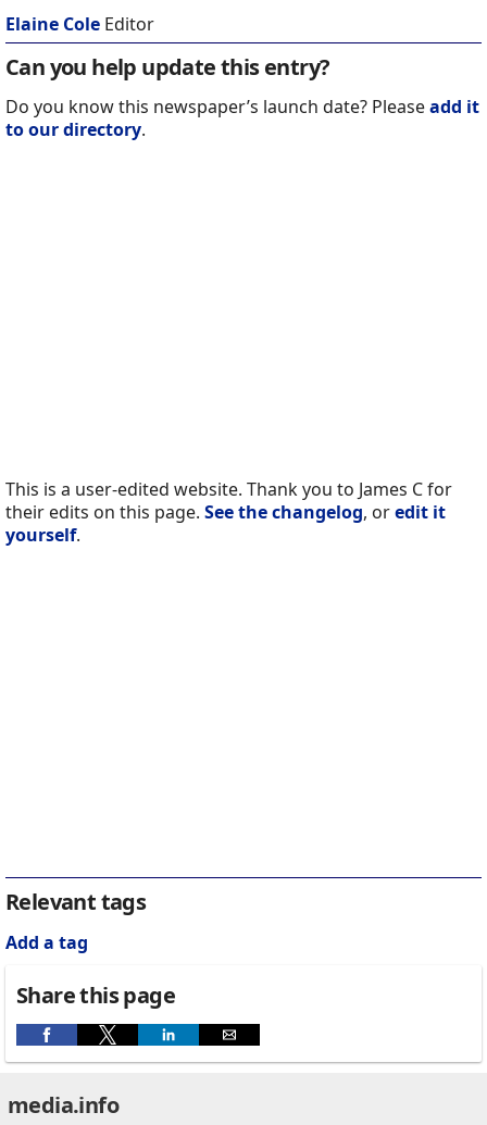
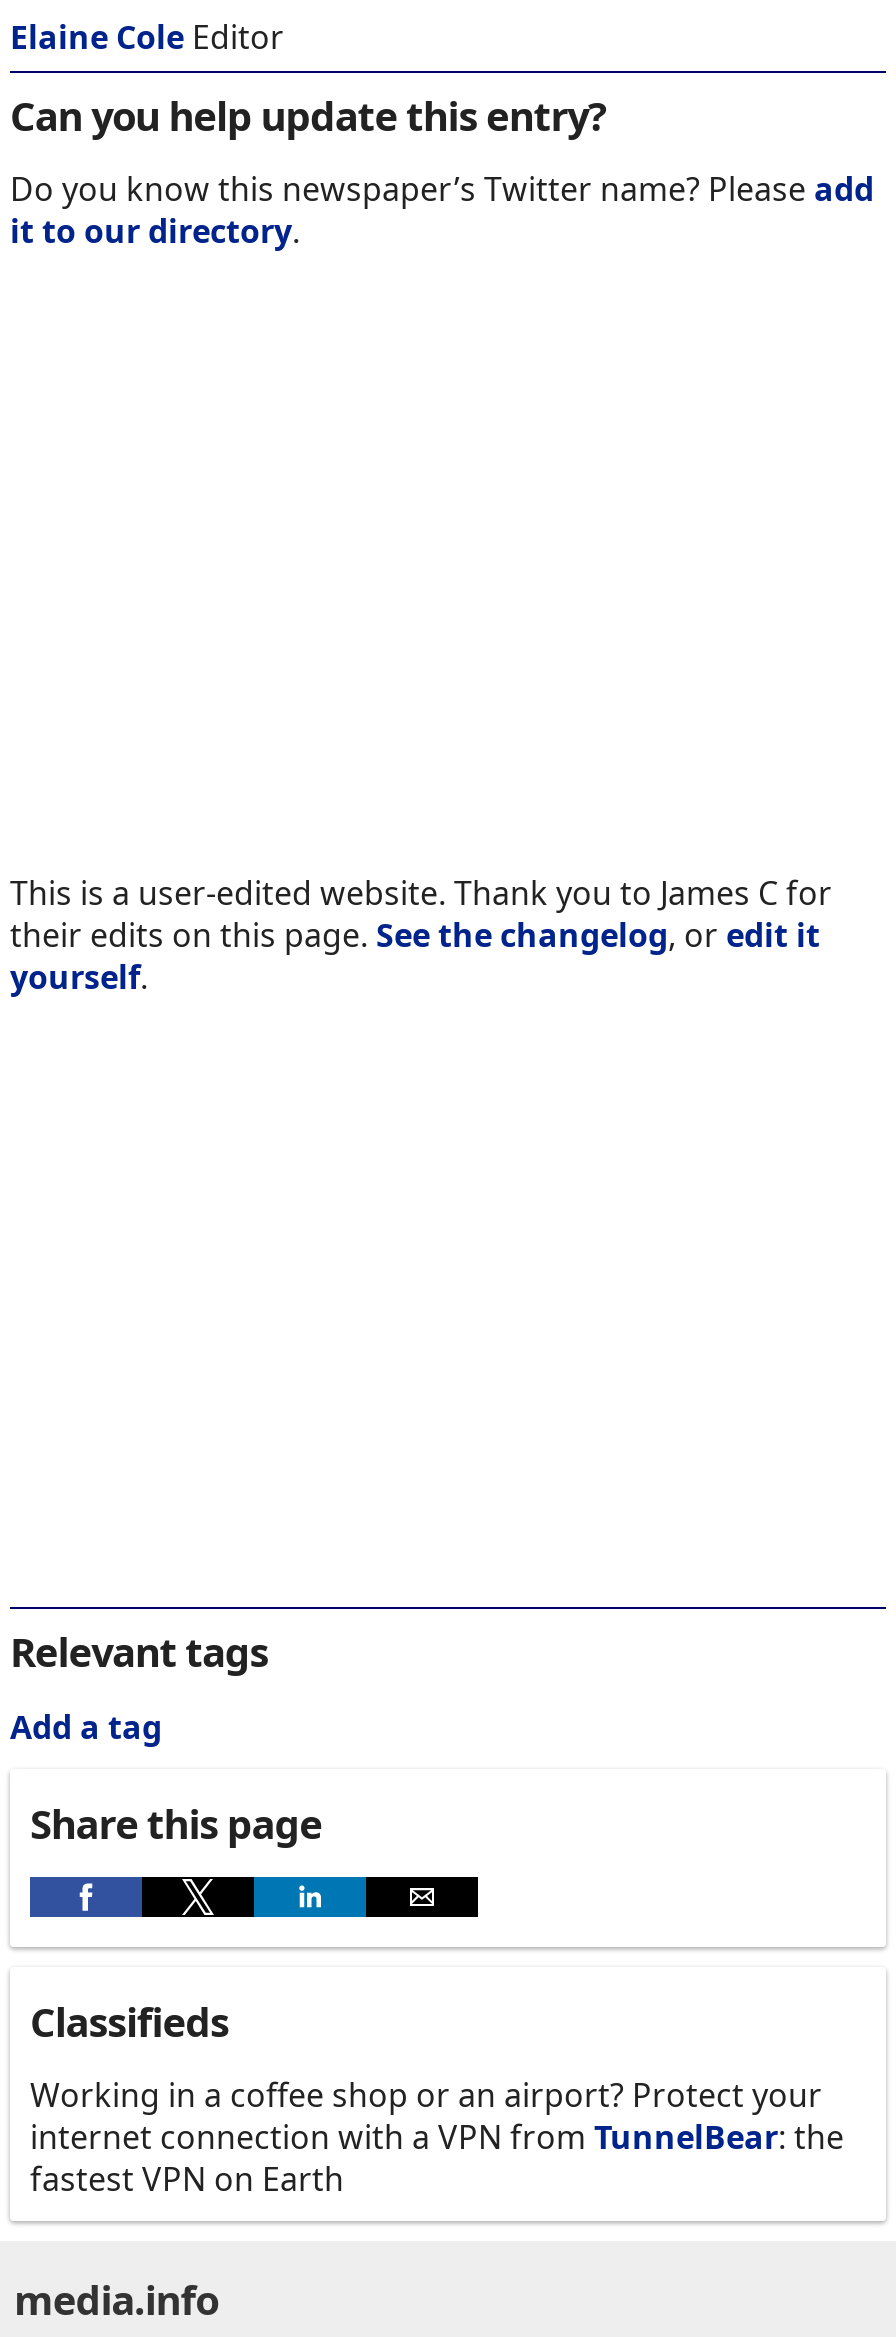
[5,95,479,142] Do you know this newspaper’s launch date? Please add it | to our directory. -> [10,168,874,254] Do you know this newspaper’s Twitter name? Please add | it to our directory.
none -> [30,1996,844,2202] Classifieds | Working in a coffee shop or an airport? Protect your | internet connection with a VPN from TunnelBear: the | fastest VPN on Earth

